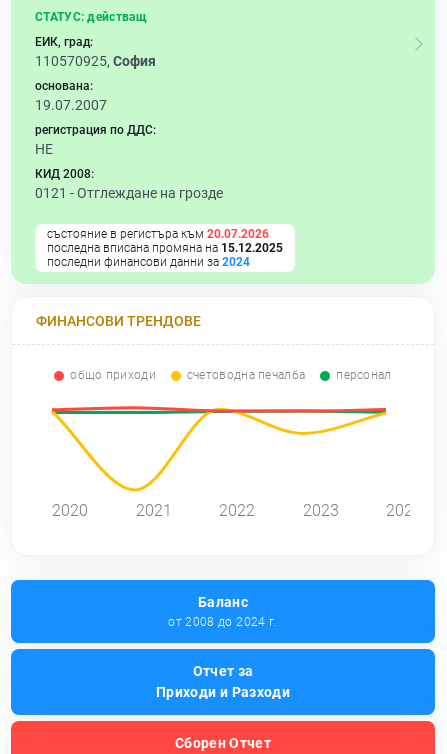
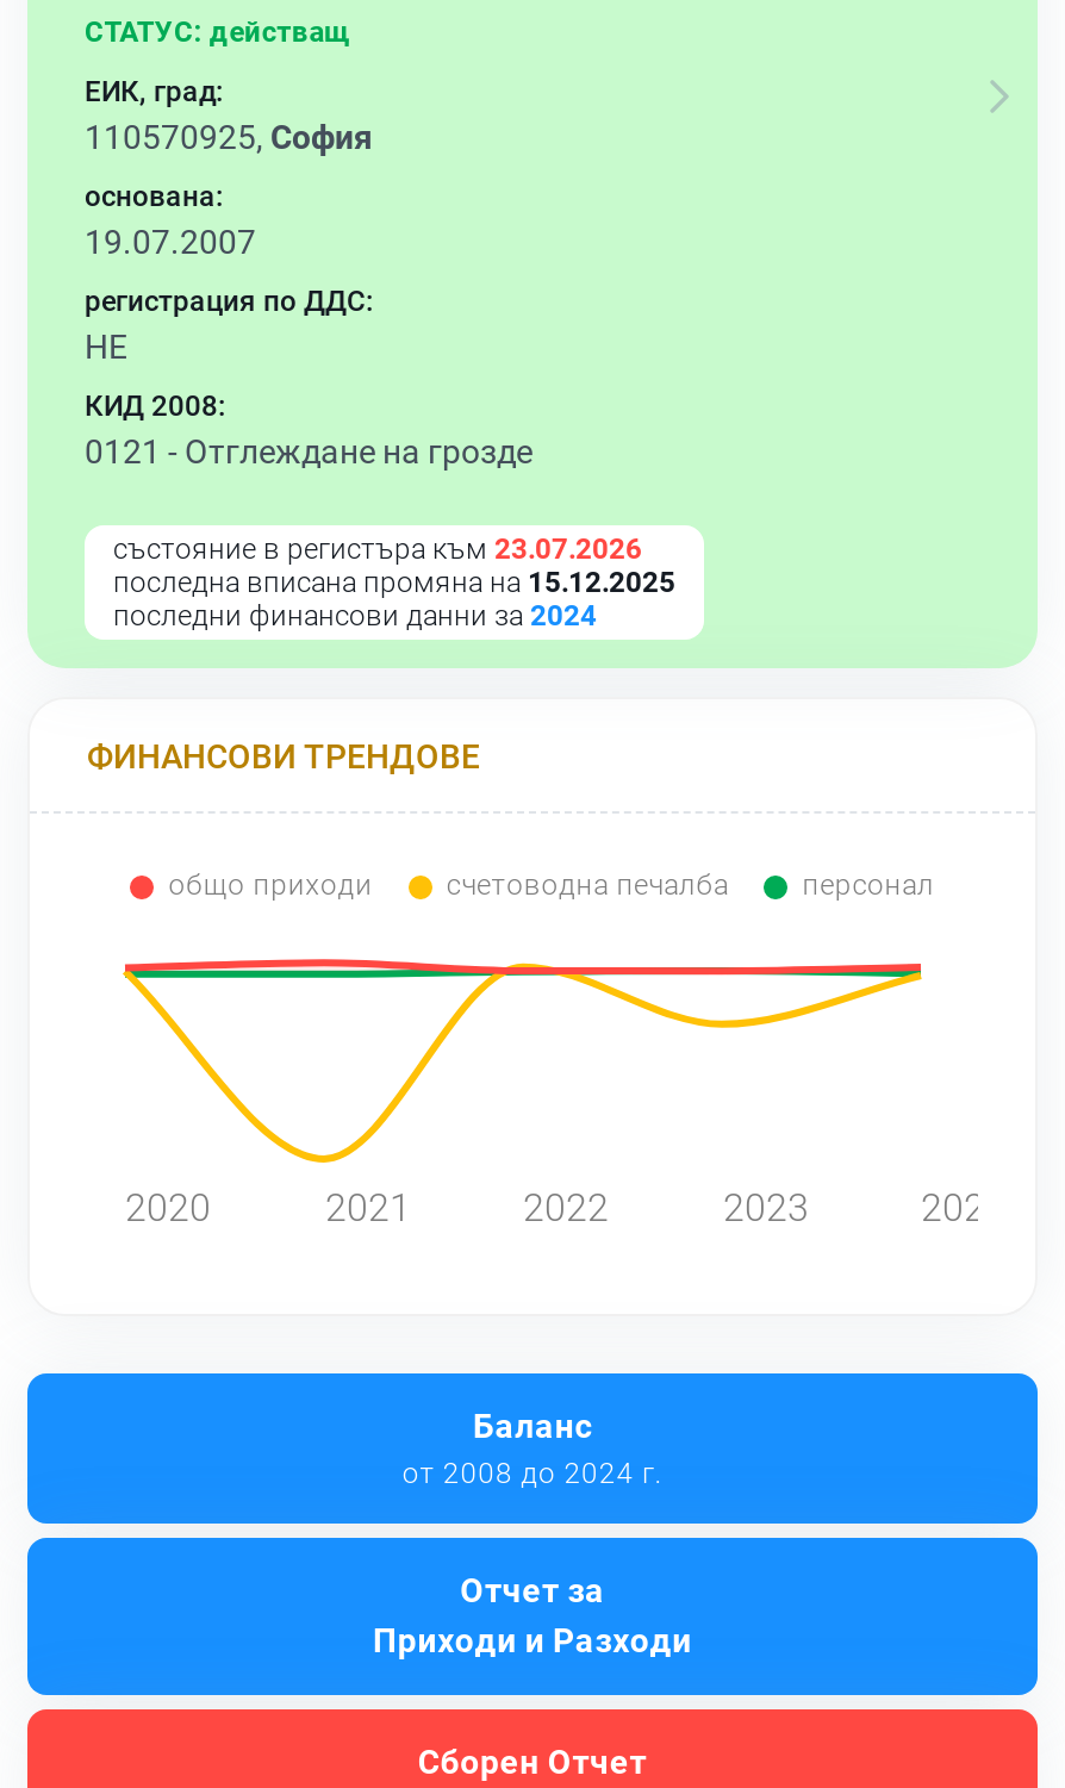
[47,227,269,241] състояние в регистъра към 20.07.2026 -> [113,532,642,566] състояние в регистъра към 23.07.2026

